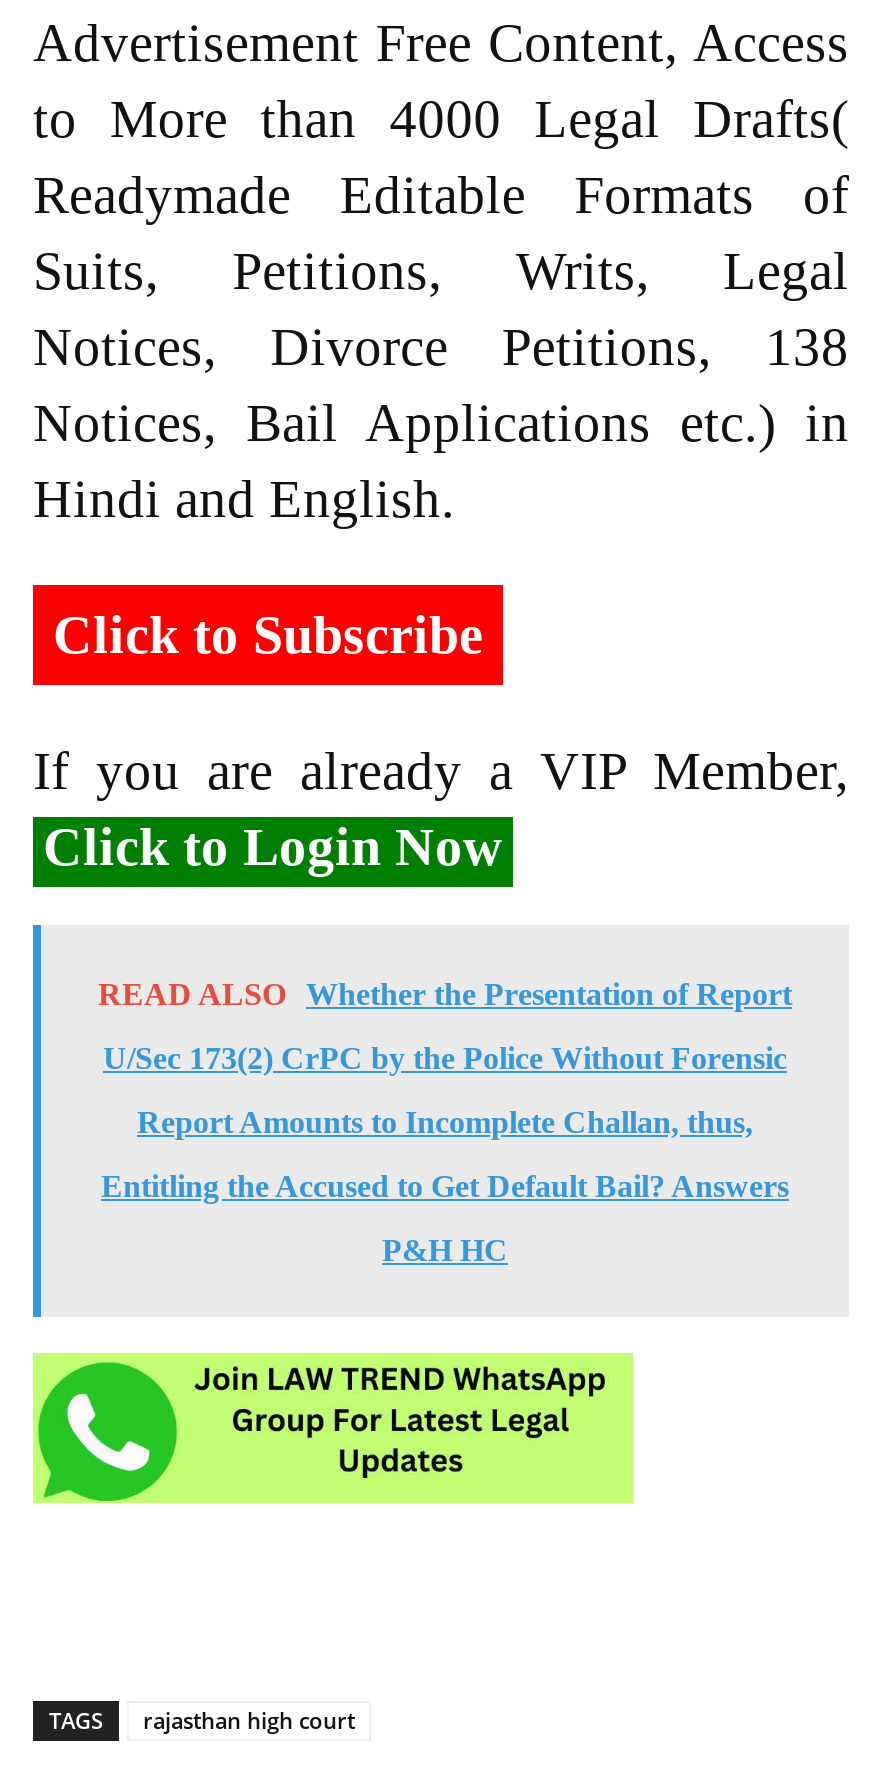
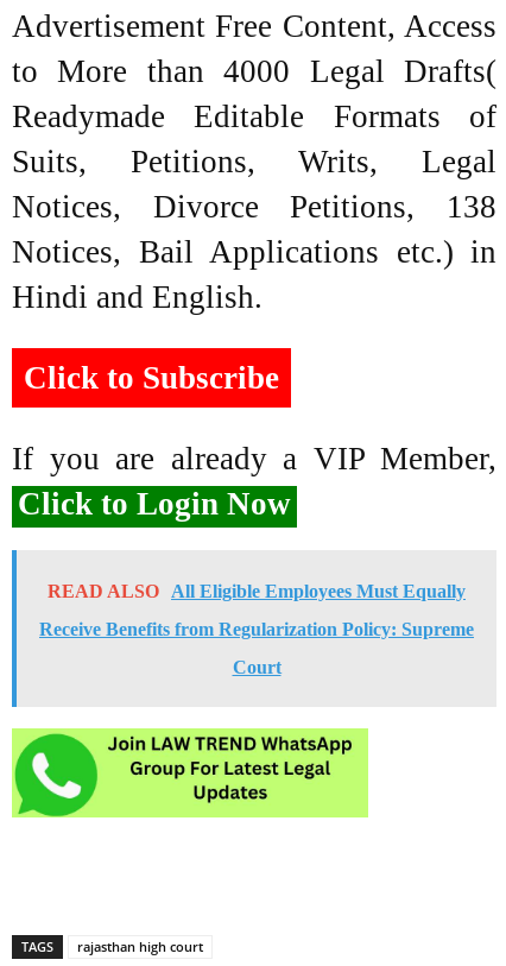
[98,977,792,1267] READ ALSO Whether the Presentation of Report | U/Sec 173(2) CrPC by the Police Without Forensic | Report Amounts to Incomplete Challan, thus, | Entitling the Accused to Get Default Bail? Answers | P&H HC -> [39,581,474,677] READ ALSO All Eligible Employees Must Equally | Receive Benefits from Regularization Policy: Supreme | Court

